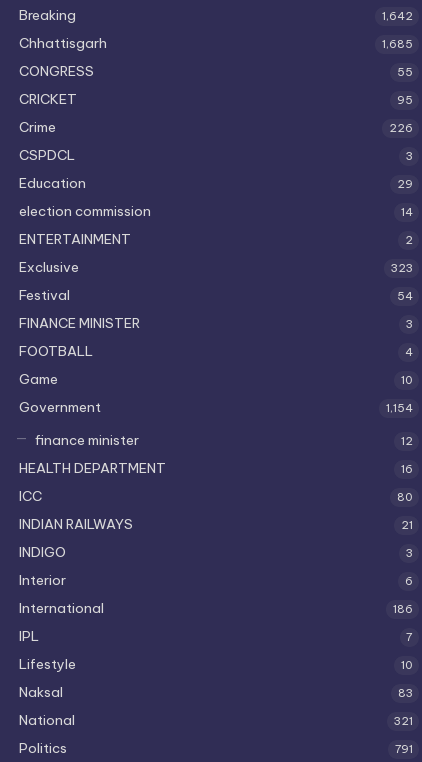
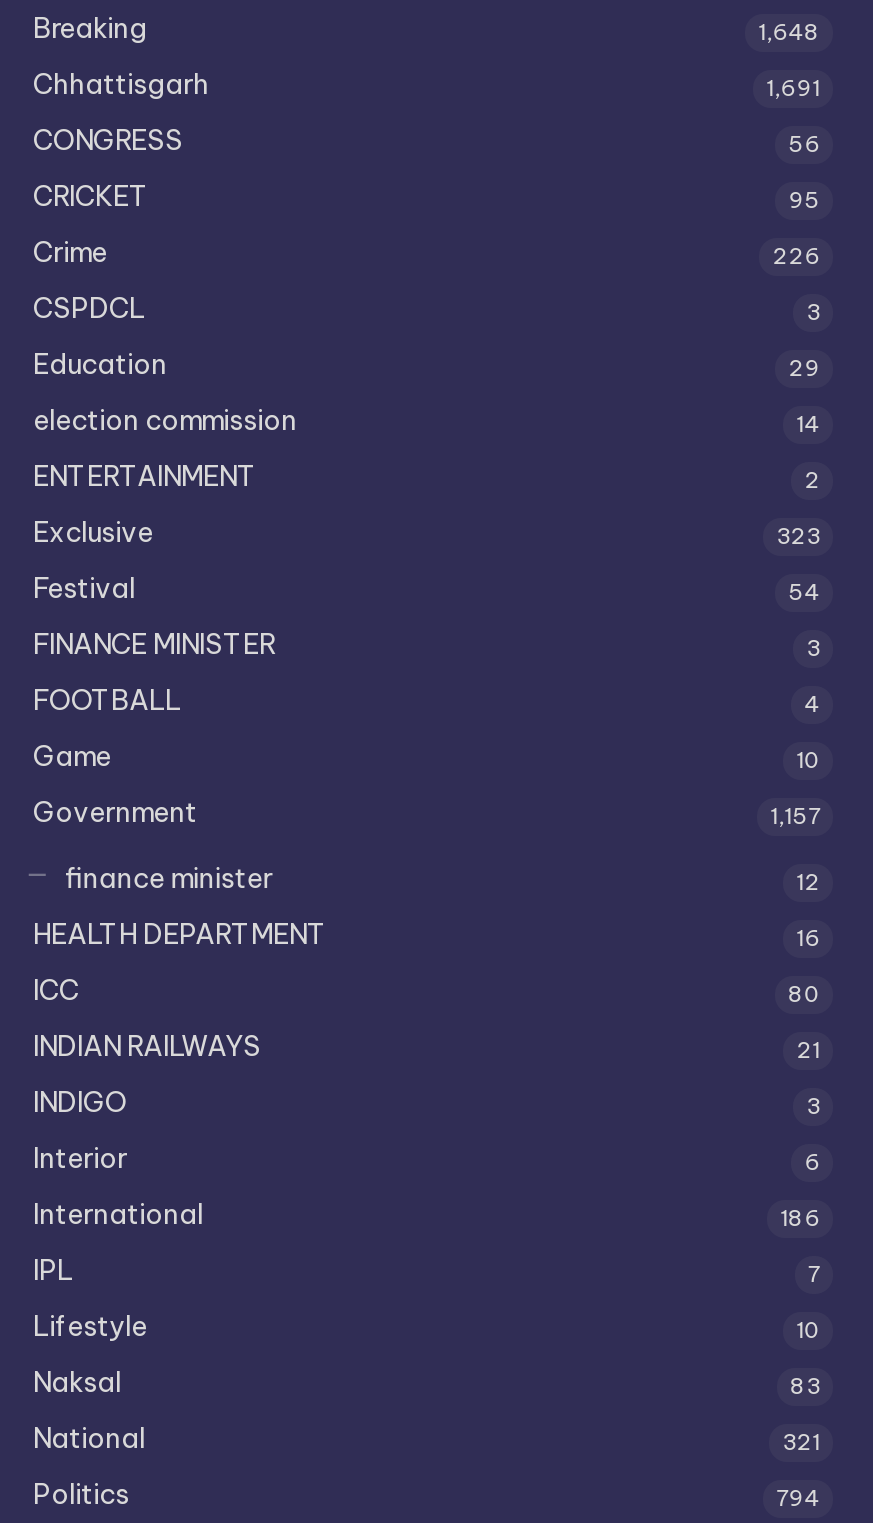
[382,9,413,23] 1,642 -> [758,17,820,45] 1,648
[382,37,413,51] 1,685 -> [766,73,820,101] 1,691
[397,65,413,79] 55 -> [788,129,820,157] 56
[386,401,413,415] 1,154 -> [770,801,820,829] 1,157
[395,742,413,756] 791 -> [776,1483,820,1511] 794

